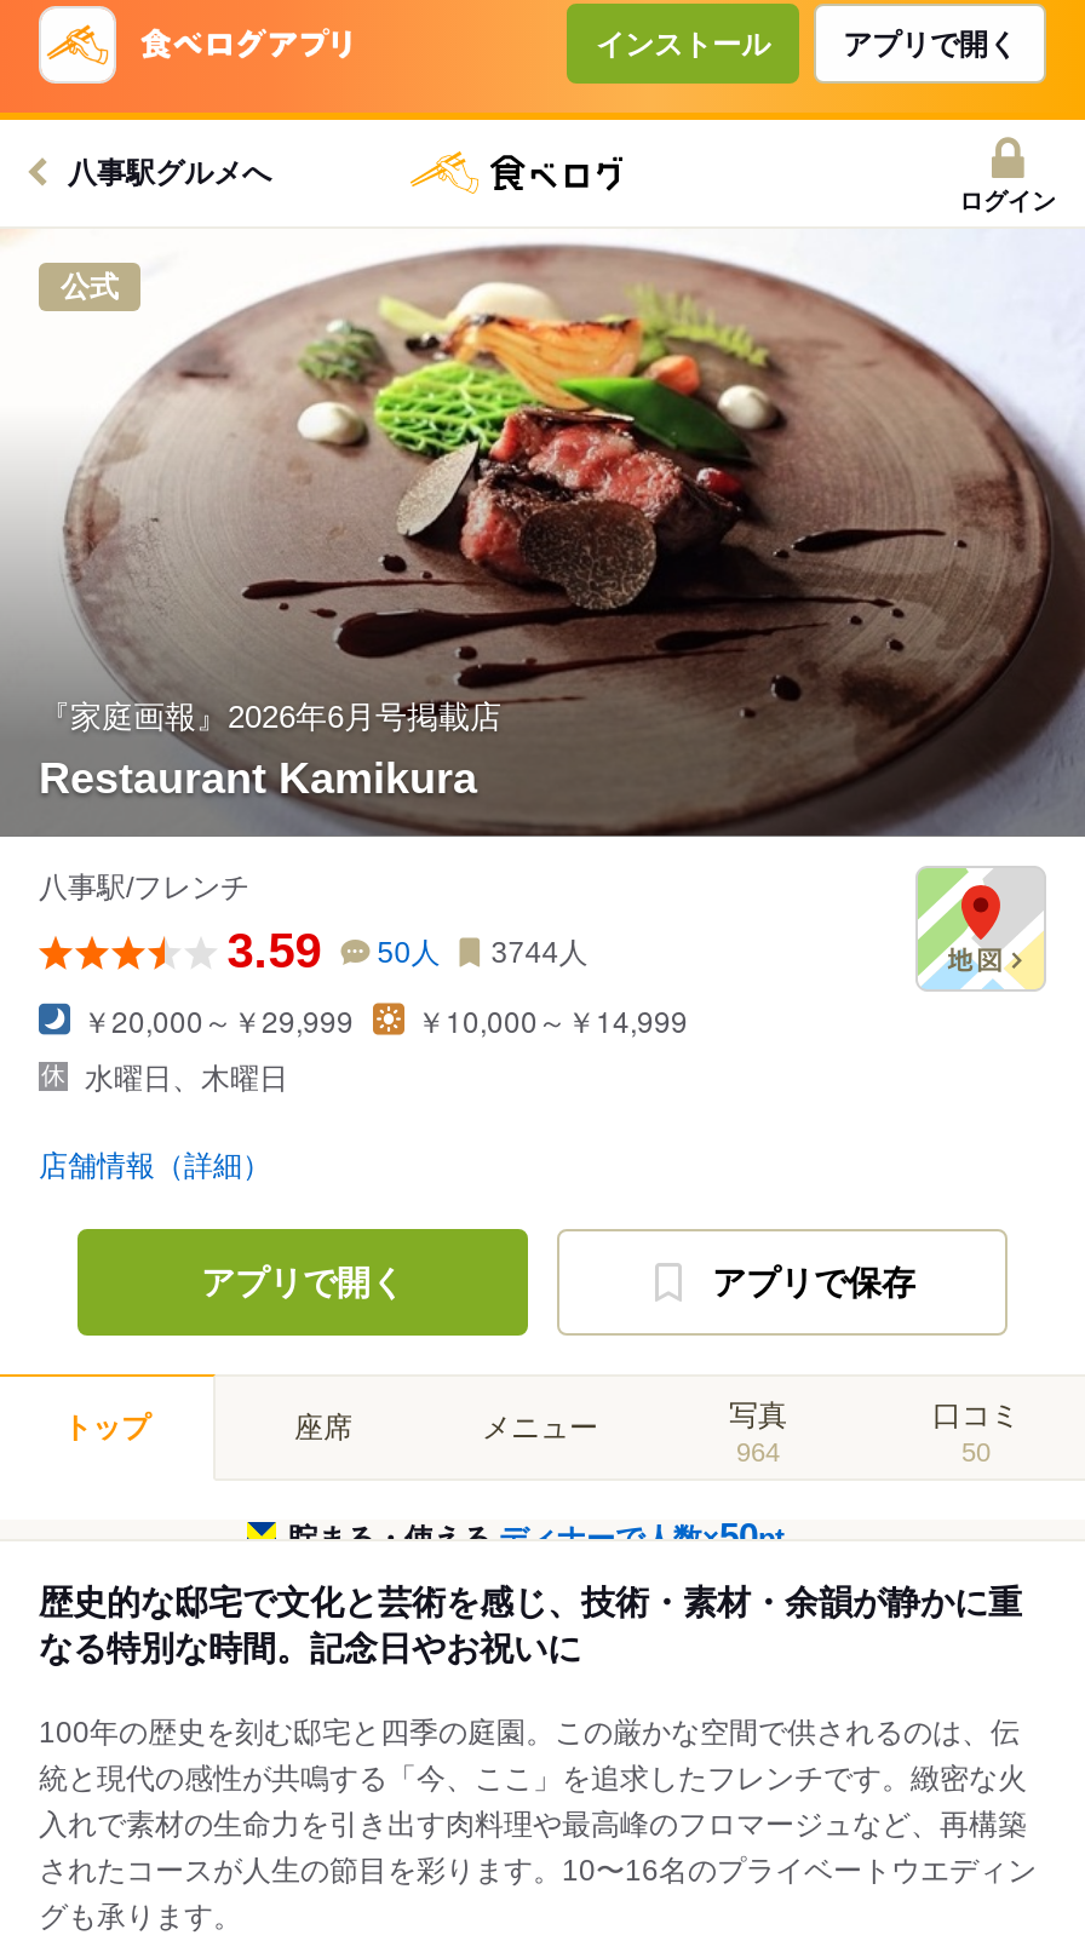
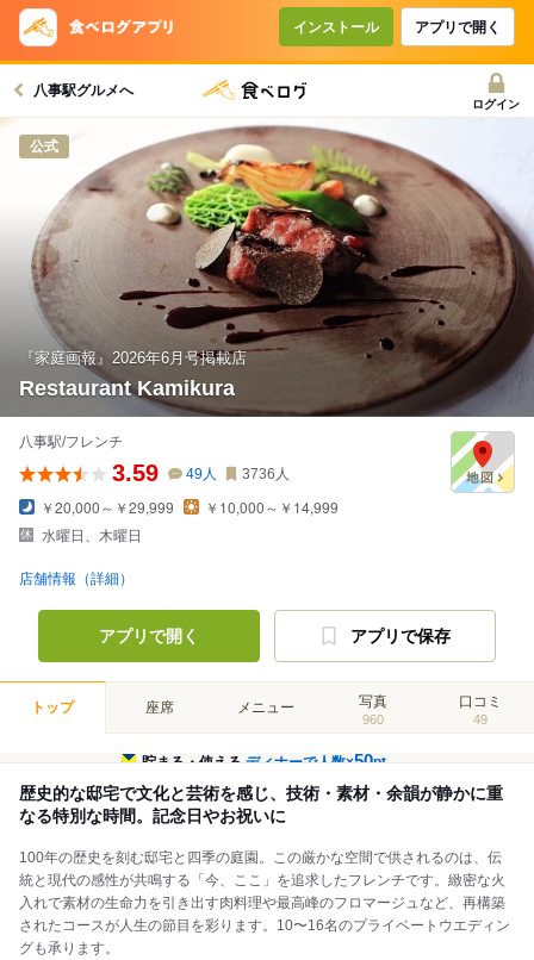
[377,936,440,970] 50人 -> [186,466,217,482] 49人
[491,936,588,970] 3744人 -> [242,466,289,482] 3736人
[736,1437,780,1466] 964 -> [362,712,384,726] 960
[961,1437,991,1466] 50 -> [473,712,488,726] 49

